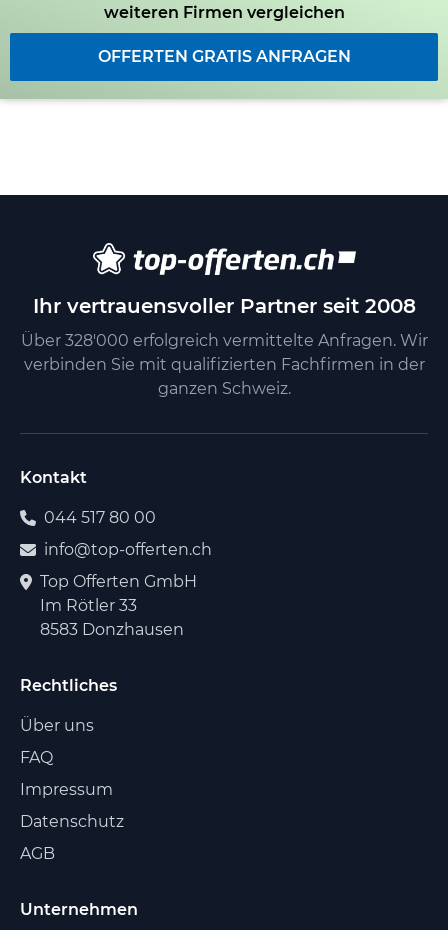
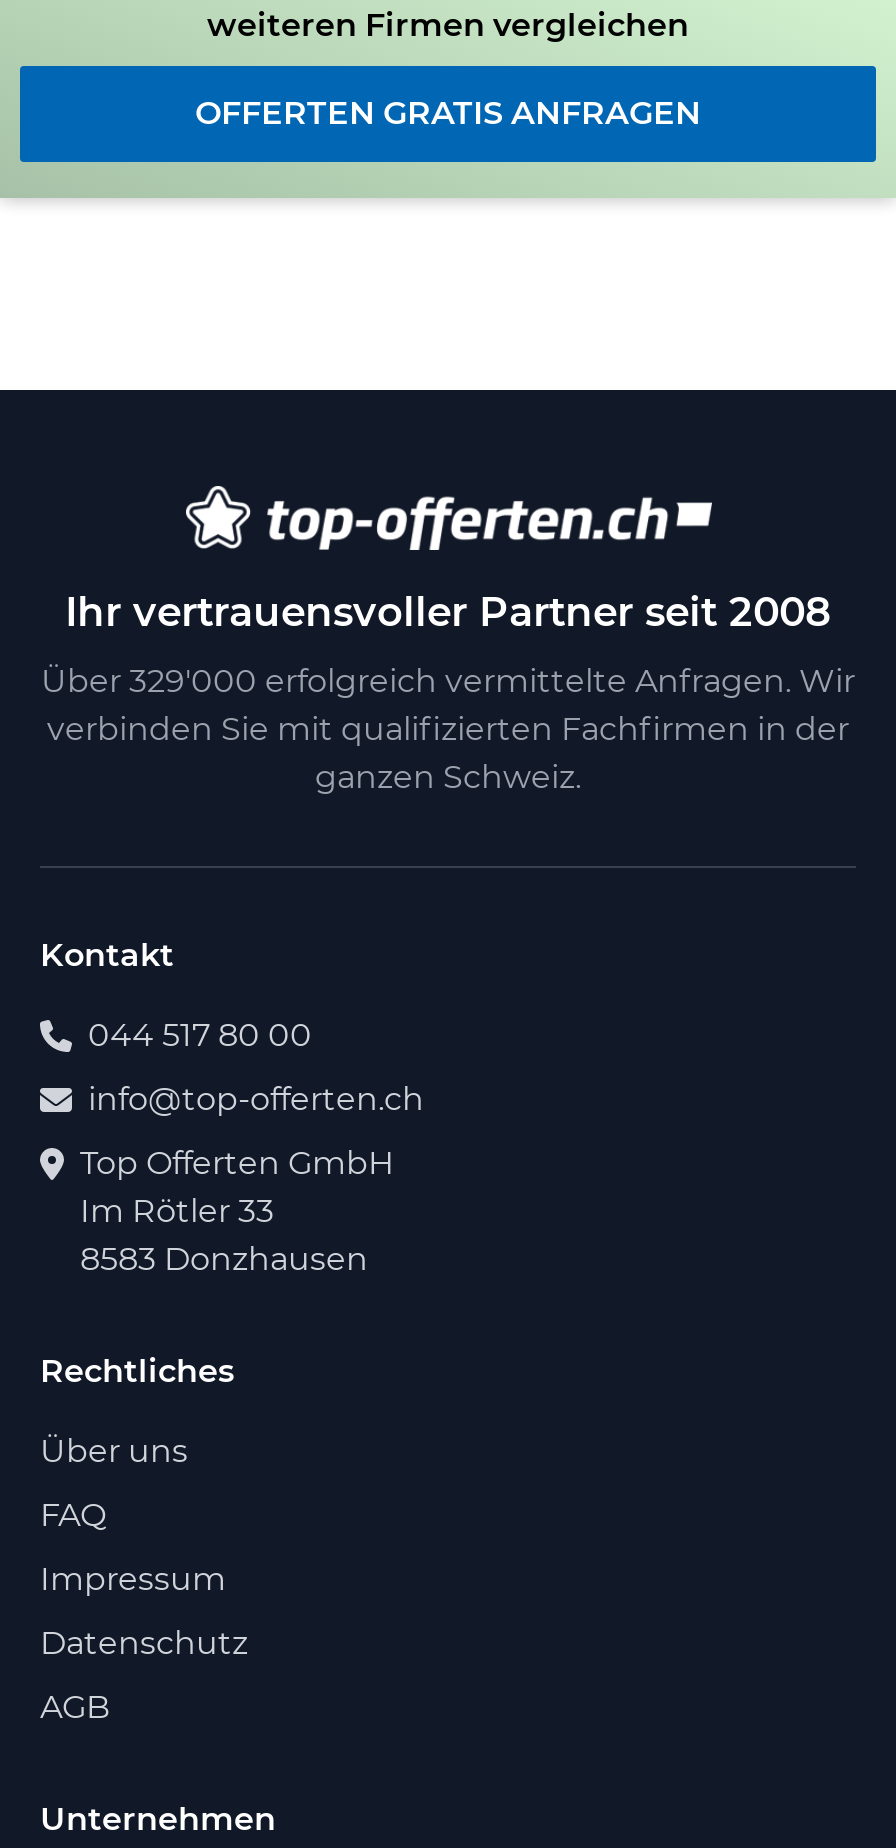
[20,331,427,350] Über 328'000 erfolgreich vermittelte Anfragen. Wir -> [41,662,855,700] Über 329'000 erfolgreich vermittelte Anfragen. Wir

